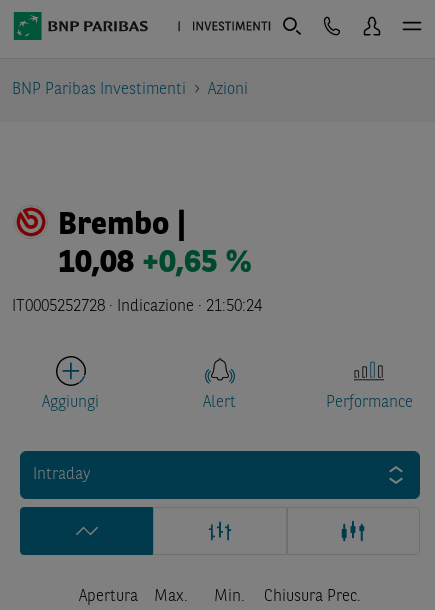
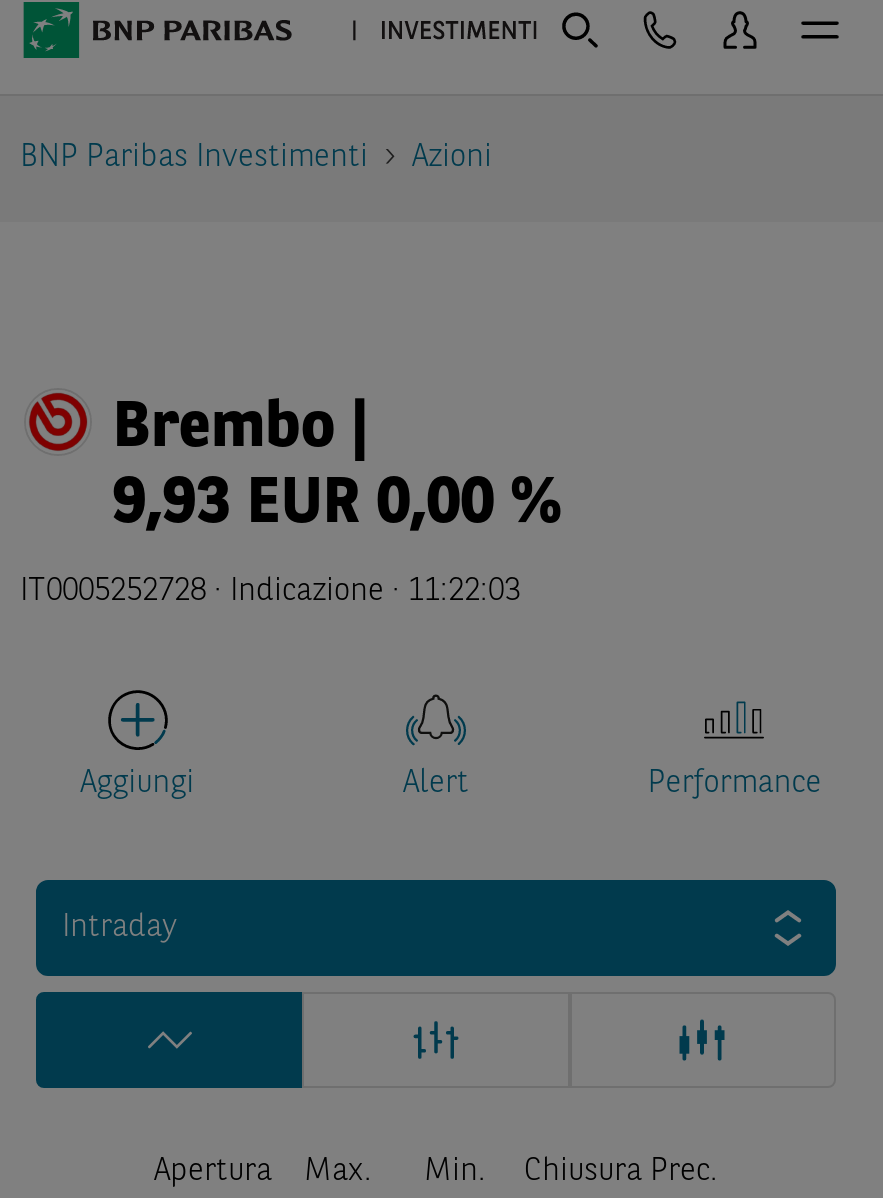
[58,248,251,280] 10,08 +0,65 % -> [113,474,561,538] 9,93 EUR 0,00 %
[12,299,262,315] IT0005252728 · Indicazione · 21:50:24 -> [20,576,520,608] IT0005252728 · Indicazione · 11:22:03

